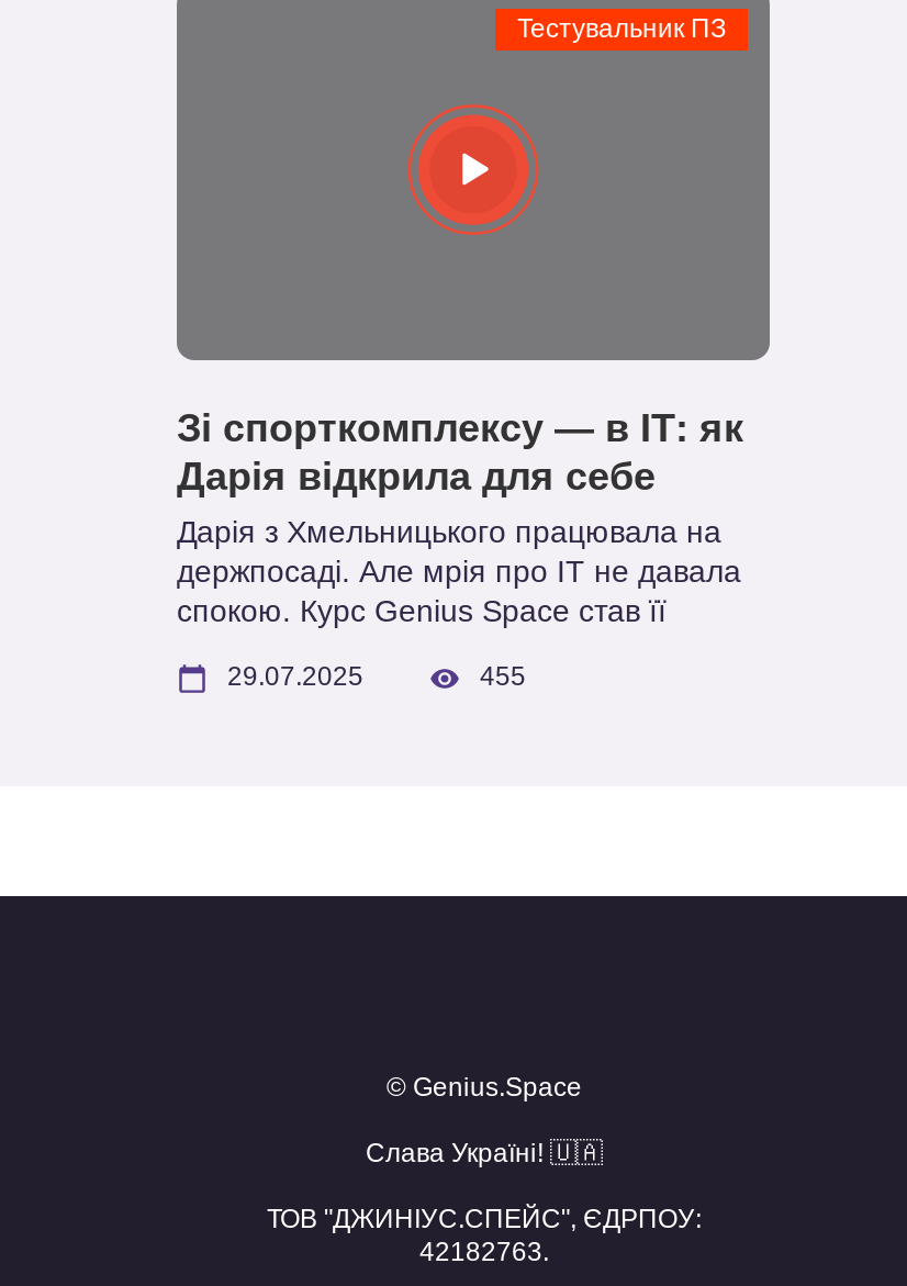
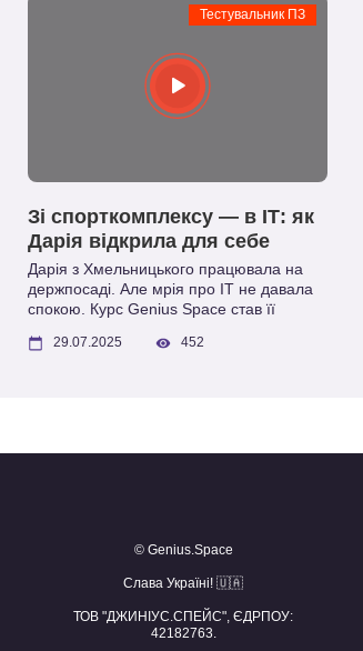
[480,661,526,692] 455 -> [181,334,204,350] 452

